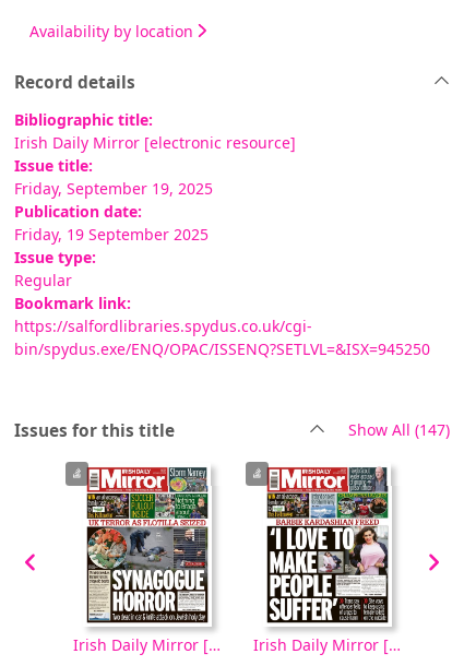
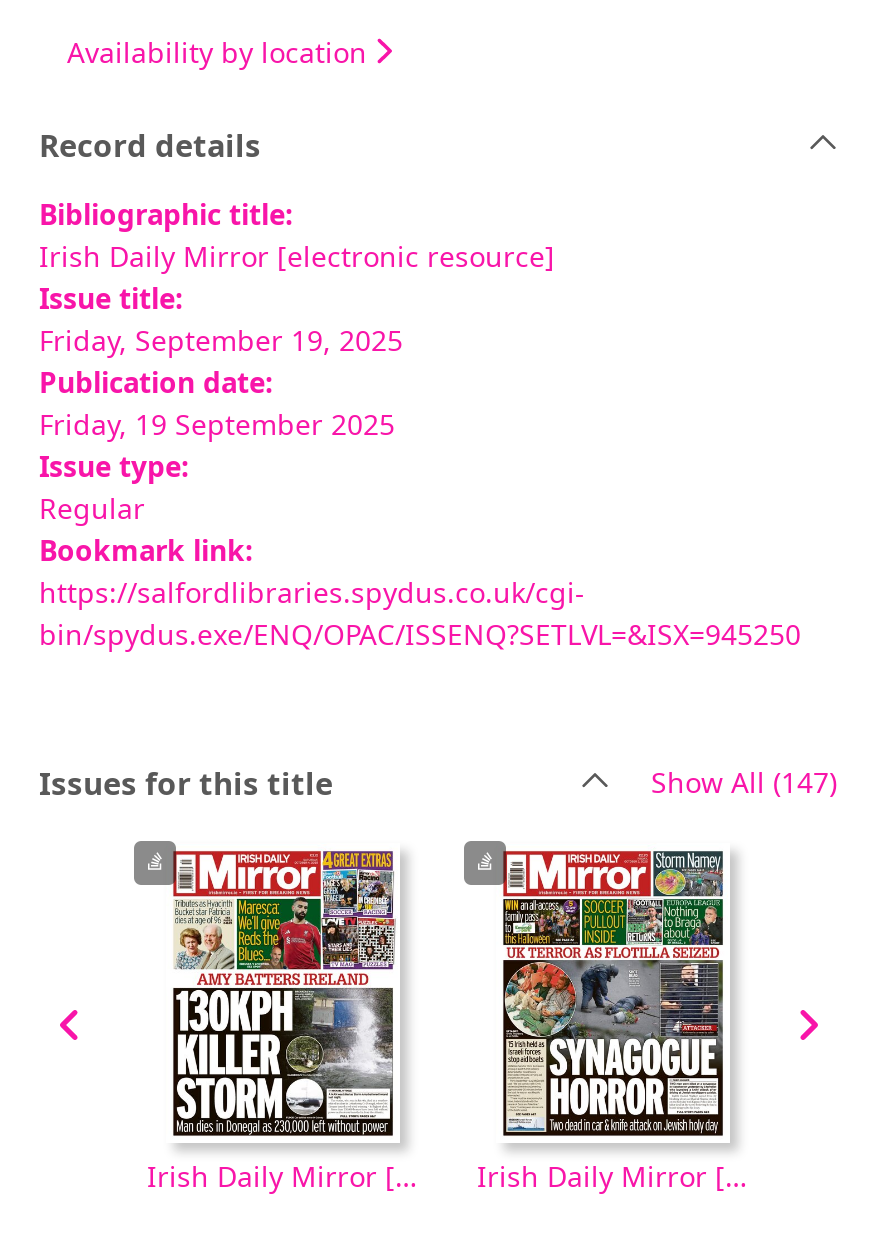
[85,467,209,621] [image] -> [172,851,396,1135] [image]
[267,466,389,622] [image] -> [502,851,724,1135] [image]

